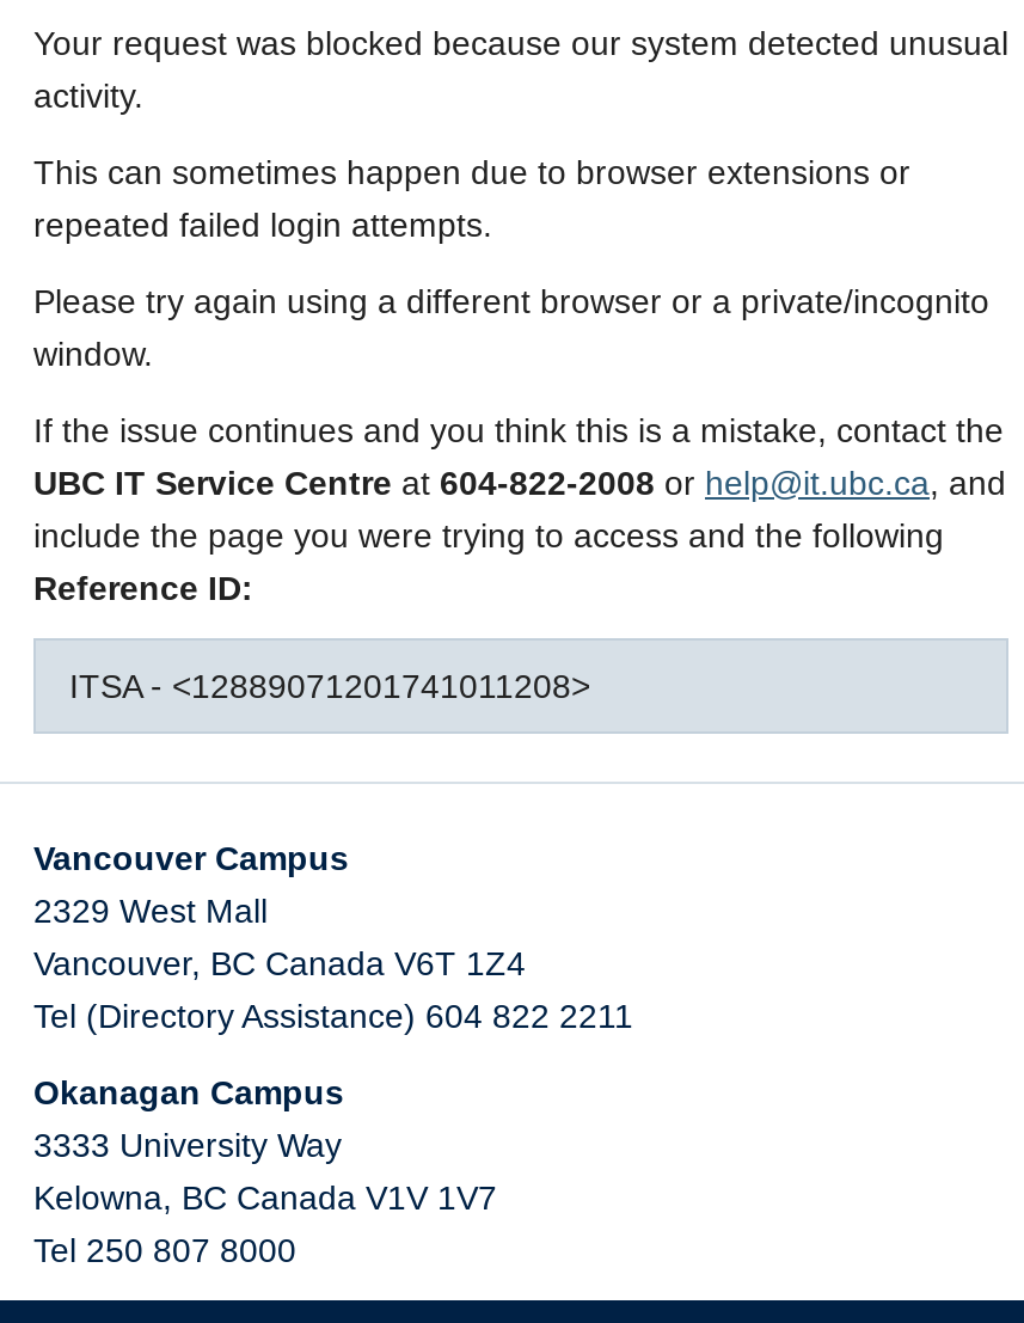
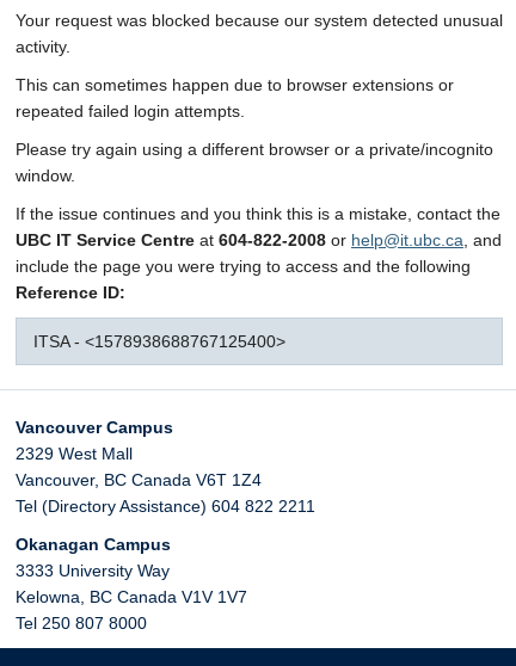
[69,667,590,705] ITSA - <12889071201741011208> -> [33,332,285,351] ITSA - <1578938688767125400>

